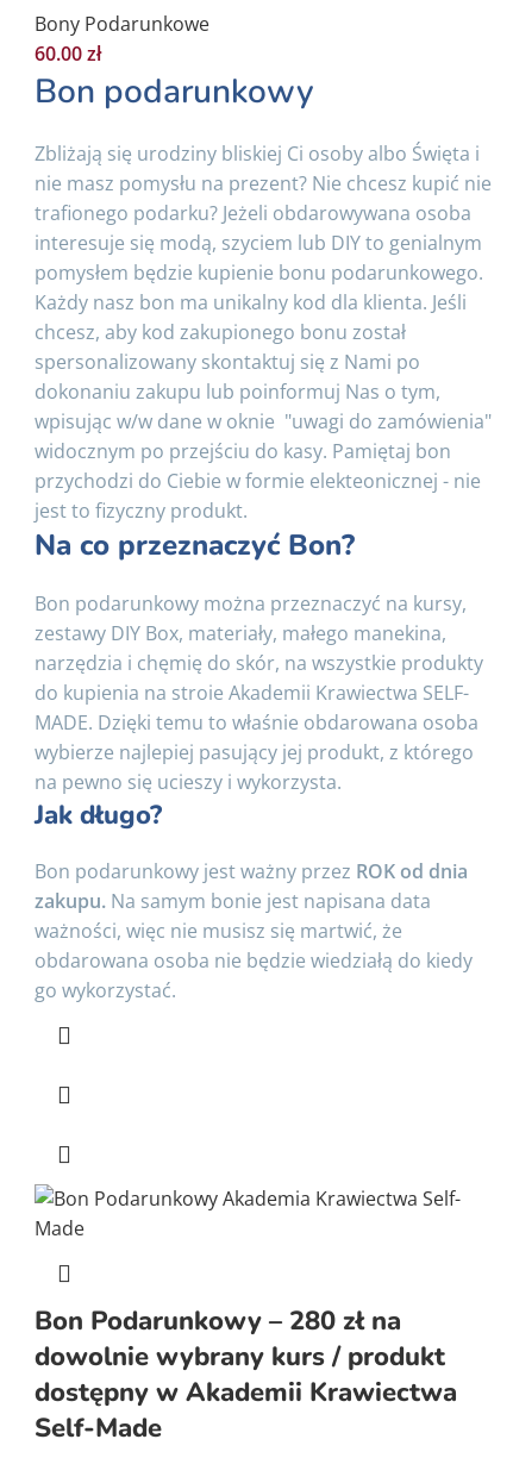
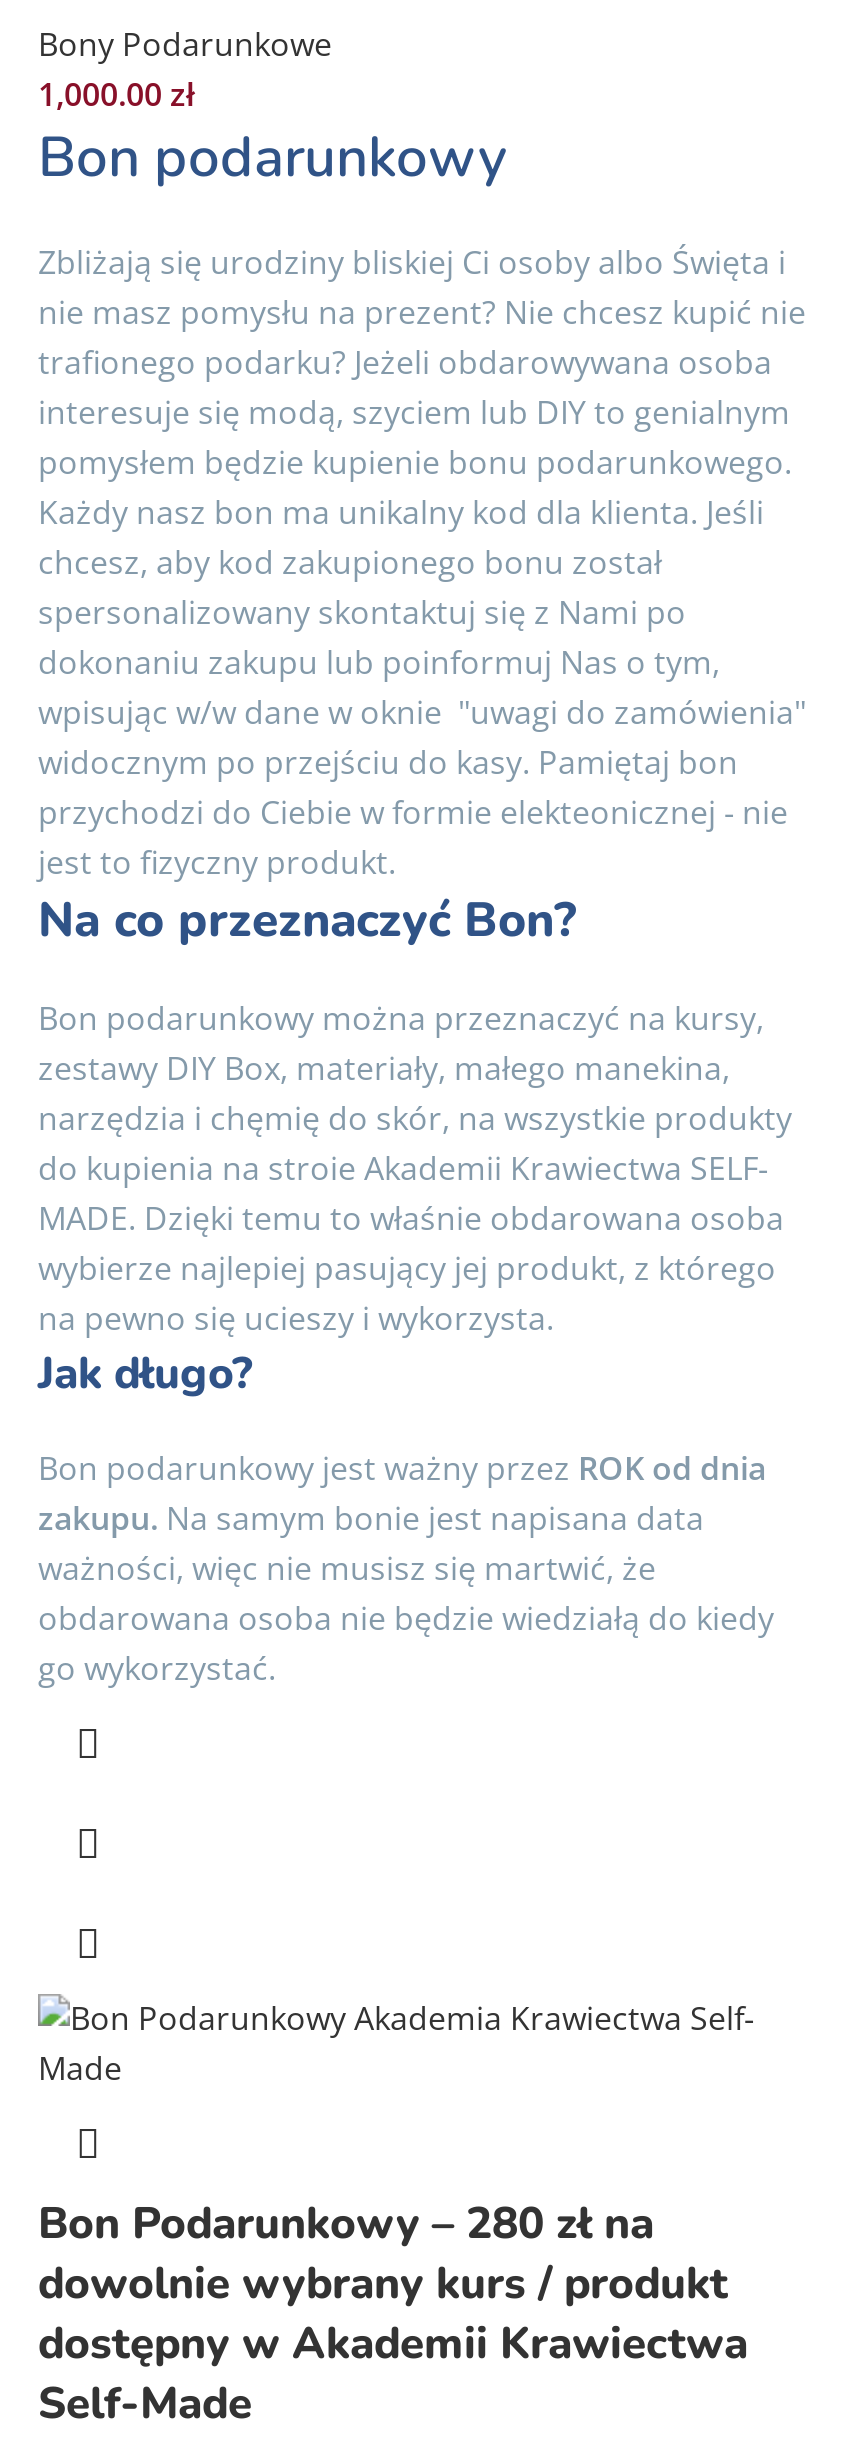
[35,41,101,67] 60.00 zł -> [38,72,194,116] 1,000.00 zł

